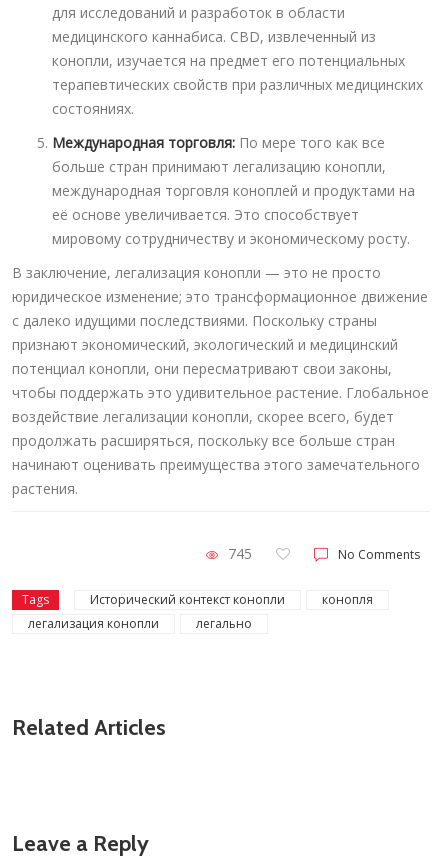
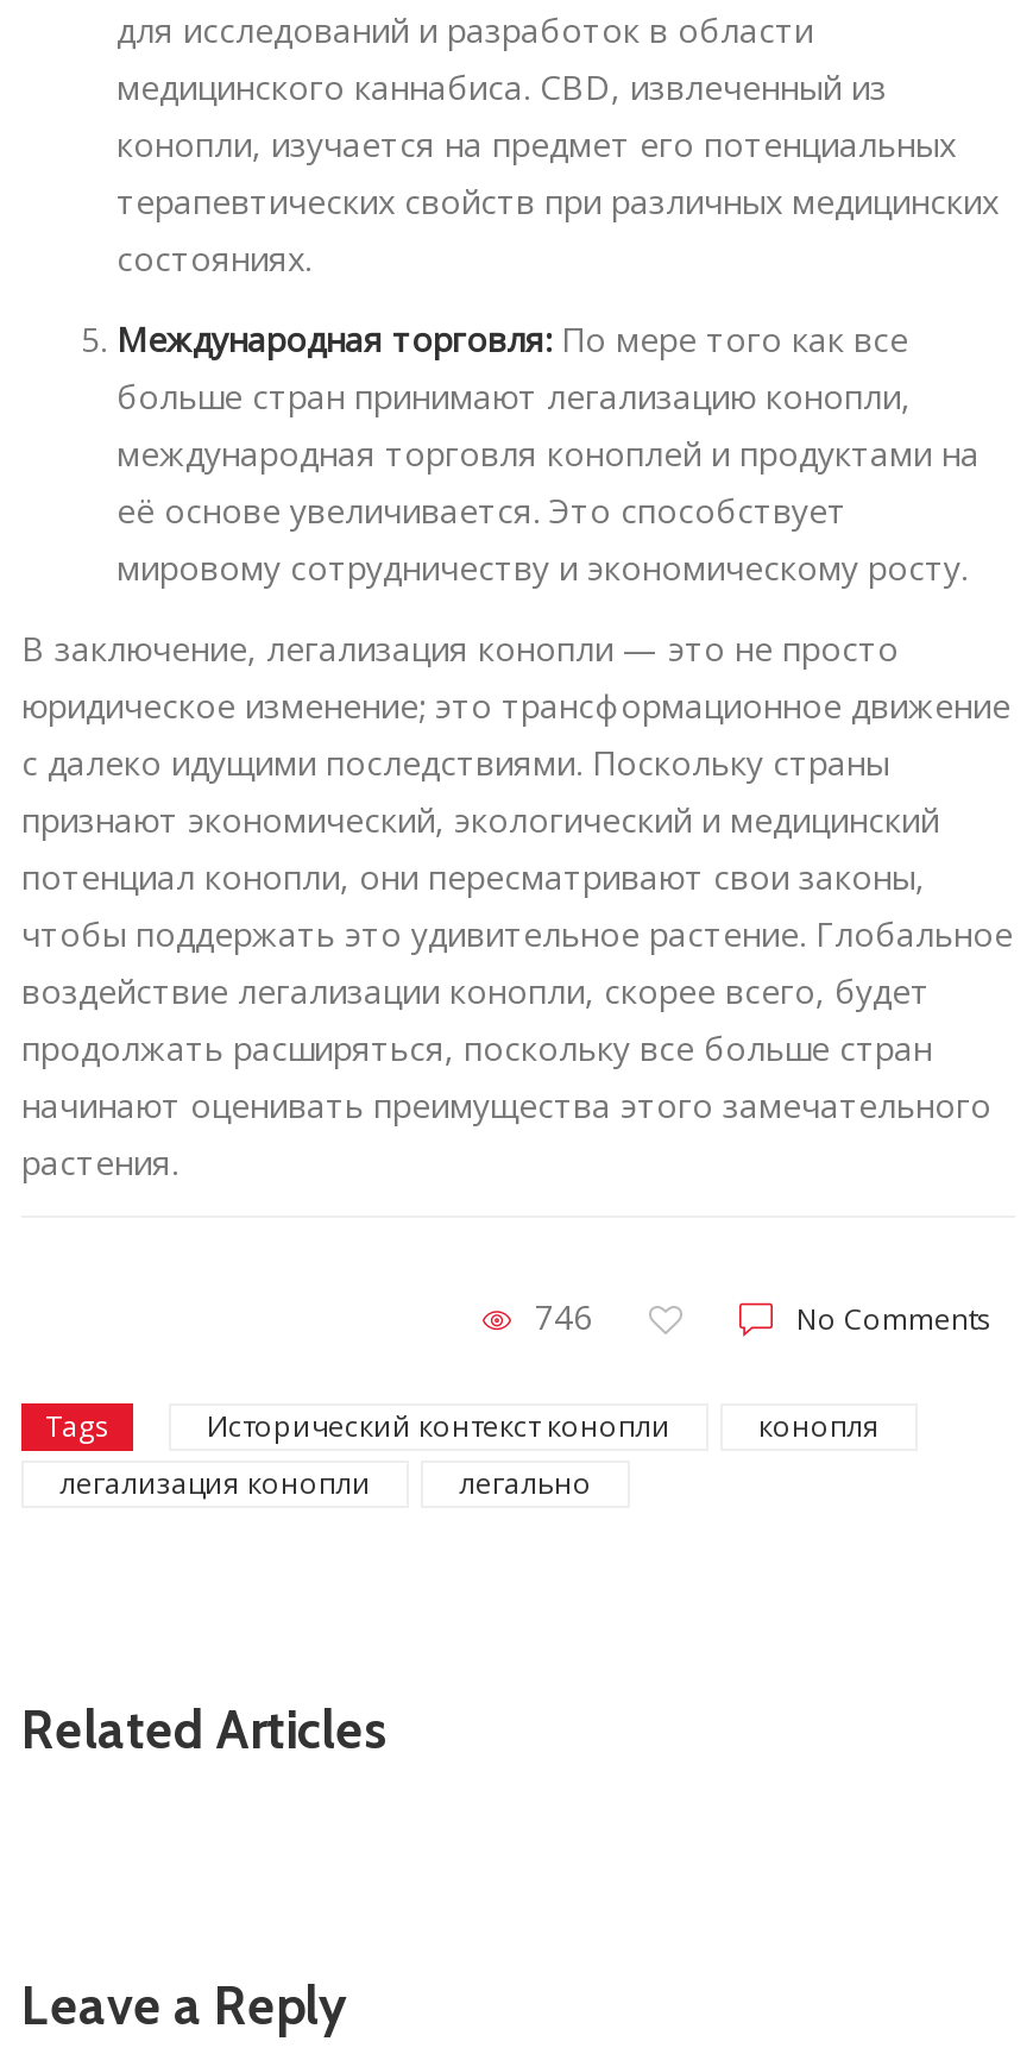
[228,544,252,563] 745 -> [535,1294,592,1339] 746

